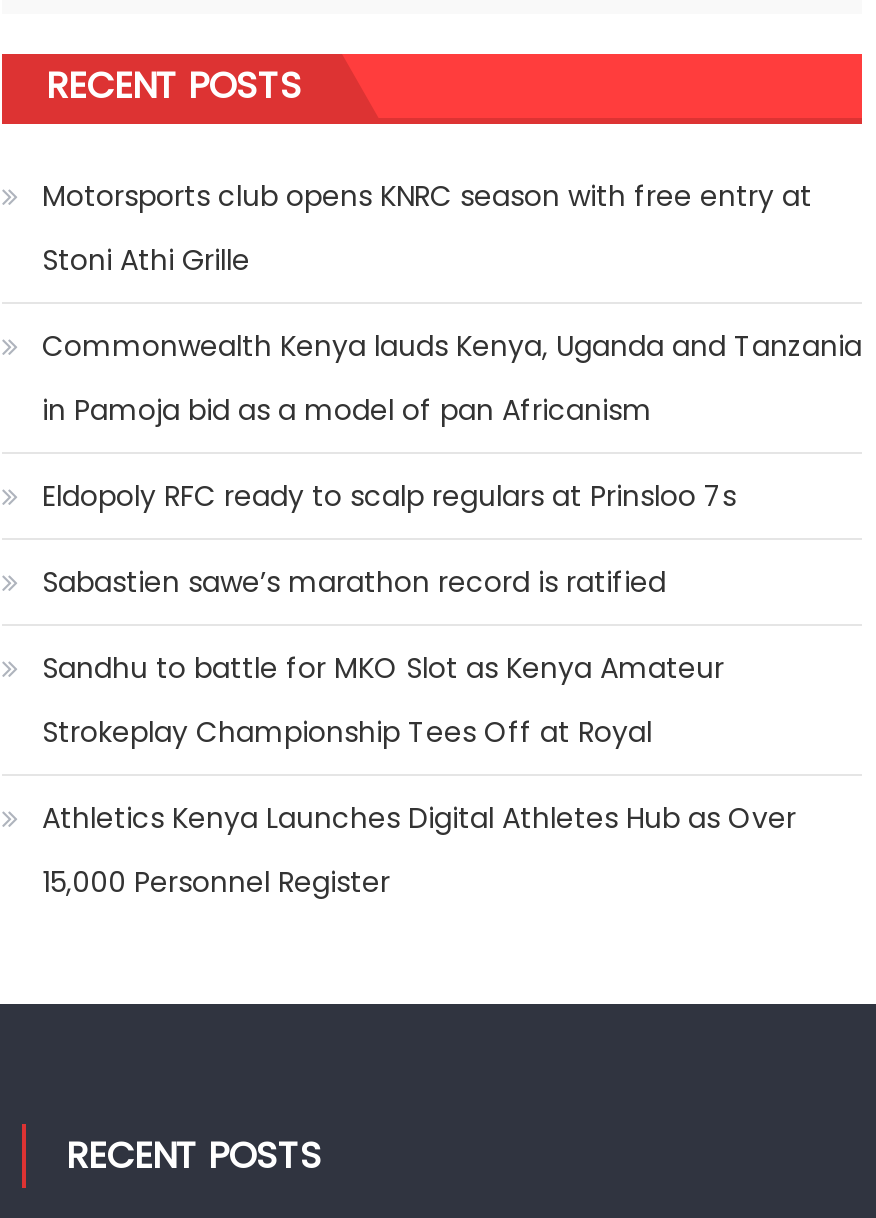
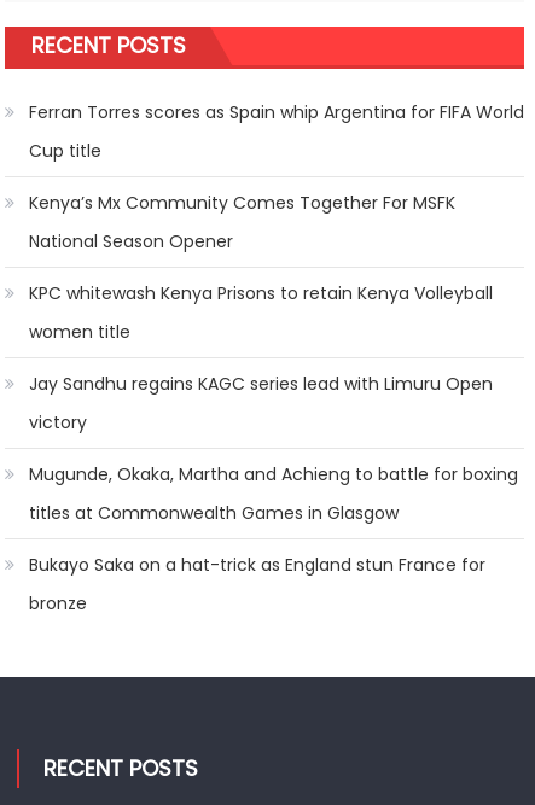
[42,176,862,902] Motorsports club opens KNRC season with free entry at | Stoni Athi Grille | Commonwealth Kenya lauds Kenya, Uganda and Tanzania | in Pamoja bid as a model of pan Africanism | Eldopoly RFC ready to scalp regulars at Prinsloo 7s | Sabastien sawe’s marathon record is ratified | Sandhu to battle for MKO Slot as Kenya Amateur | Strokeplay Championship Tees Off at Royal | Athletics Kenya Launches Digital Athletes Hub as Over | 15,000 Personnel Register -> [29,100,524,615] Ferran Torres scores as Spain whip Argentina for FIFA World | Cup title | Kenya’s Mx Community Comes Together For MSFK | National Season Opener | KPC whitewash Kenya Prisons to retain Kenya Volleyball | women title | Jay Sandhu regains KAGC series lead with Limuru Open | victory | Mugunde, Okaka, Martha and Achieng to battle for boxing | titles at Commonwealth Games in Glasgow | Bukayo Saka on a hat-trick as England stun France for | bronze

